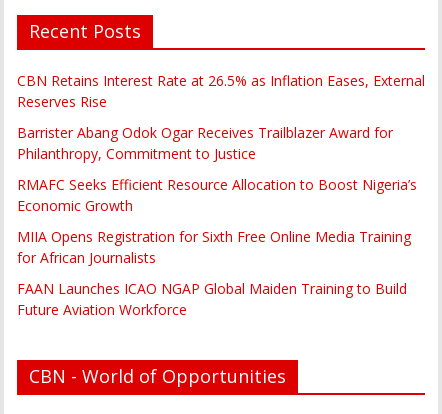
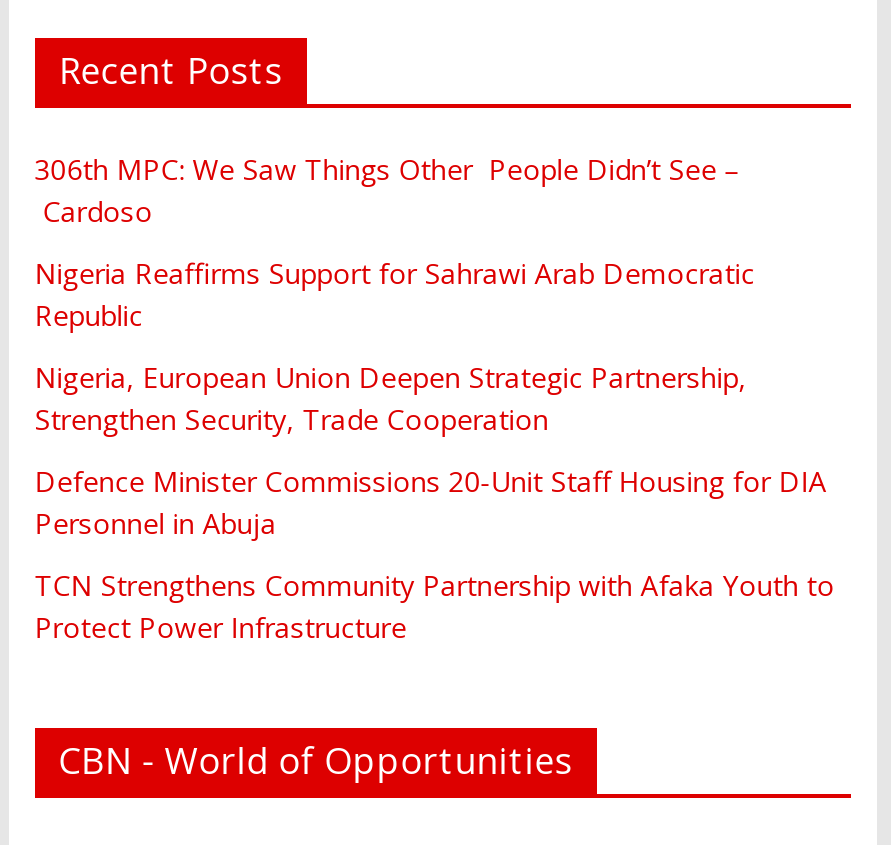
[17,71,425,111] CBN Retains Interest Rate at 26.5% as Inflation Eases, External | Reserves Rise -> [35,151,741,231] 306th MPC: We Saw Things Other People Didn’t See – | Cardoso
[17,123,393,163] Barrister Abang Odok Ogar Receives Trailblazer Award for | Philanthropy, Commitment to Justice -> [35,255,755,335] Nigeria Reaffirms Support for Sahrawi Arab Democratic | Republic
[17,175,417,215] RMAFC Seeks Efficient Resource Allocation to Boost Nigeria’s | Economic Growth -> [35,359,747,439] Nigeria, European Union Deepen Strategic Partnership, | Strengthen Security, Trade Cooperation
[17,227,411,267] MIIA Opens Registration for Sixth Free Online Media Training | for African Journalists -> [35,463,827,543] Defence Minister Commissions 20-Unit Staff Housing for DIA | Personnel in Abuja
[17,279,407,319] FAAN Launches ICAO NGAP Global Maiden Training to Build | Future Aviation Workforce -> [35,567,835,647] TCN Strengthens Community Partnership with Afaka Youth to | Protect Power Infrastructure

